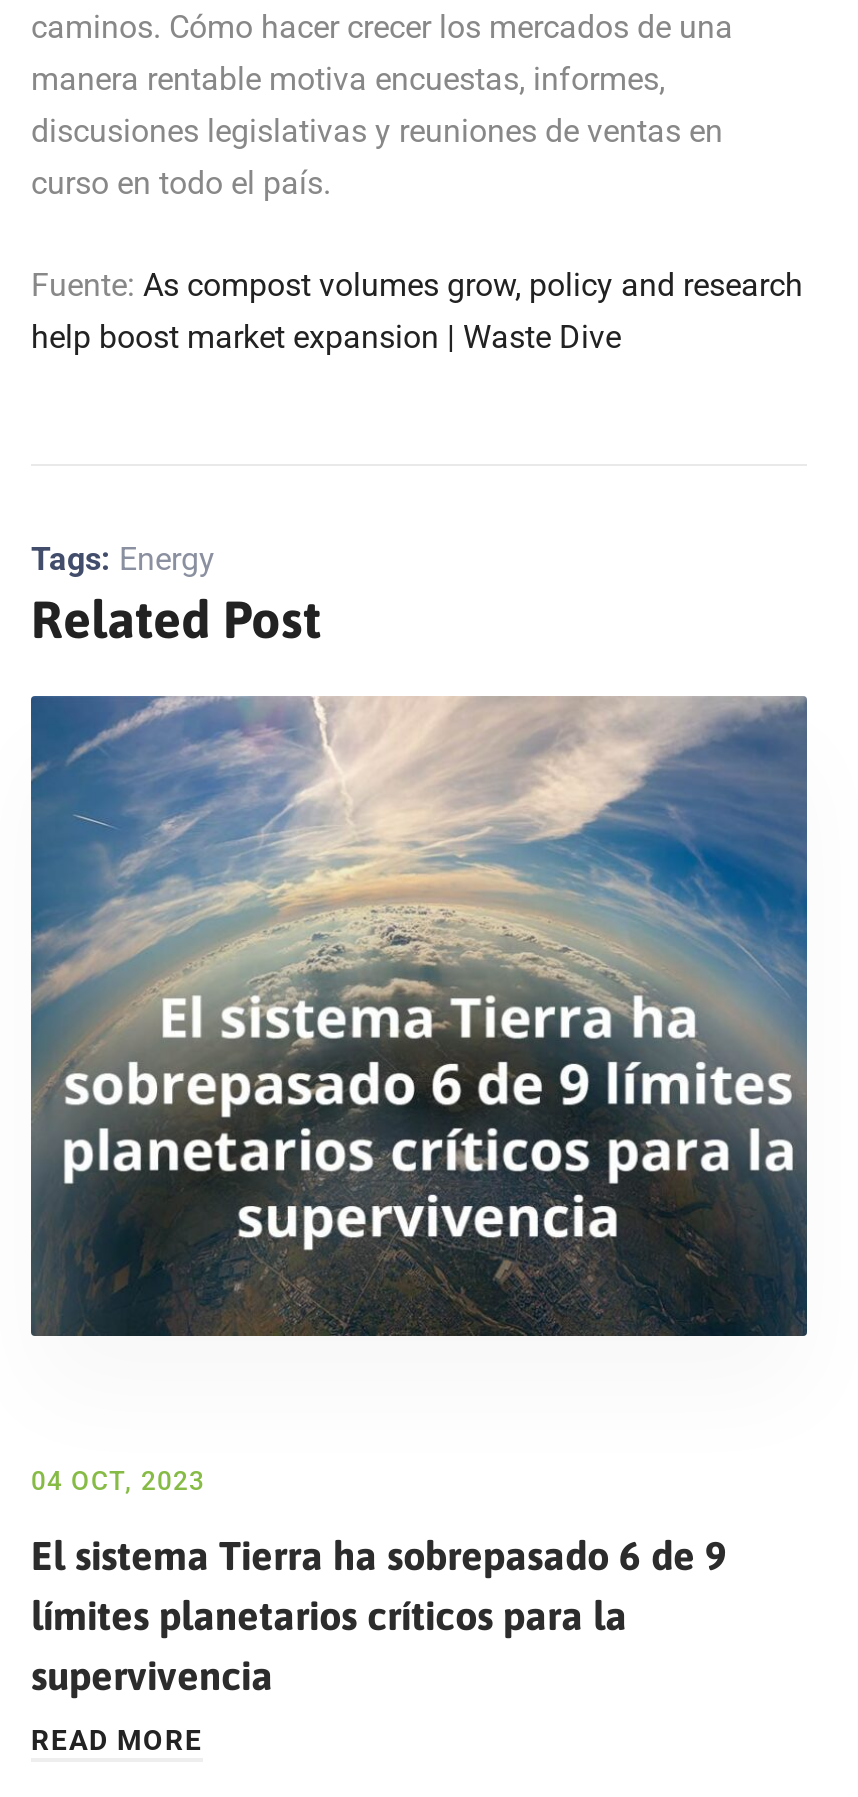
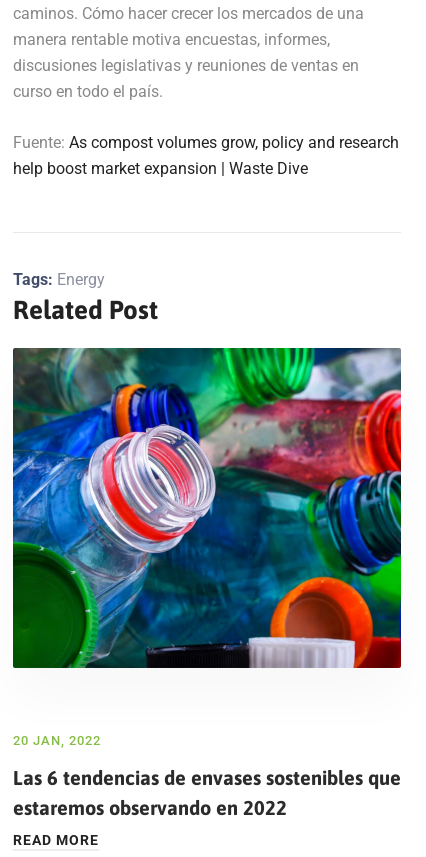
[29,694,809,1338] [image] -> [12,347,402,669] [image]
[31,1466,205,1496] 04 OCT, 2023 -> [13,733,101,748] 20 JAN, 2022
[31,1532,727,1698] El sistema Tierra ha sobrepasado 6 de 9 | límites planetarios críticos para la | supervivencia -> [13,766,401,819] Las 6 tendencias de envases sostenibles que | estaremos observando en 2022

